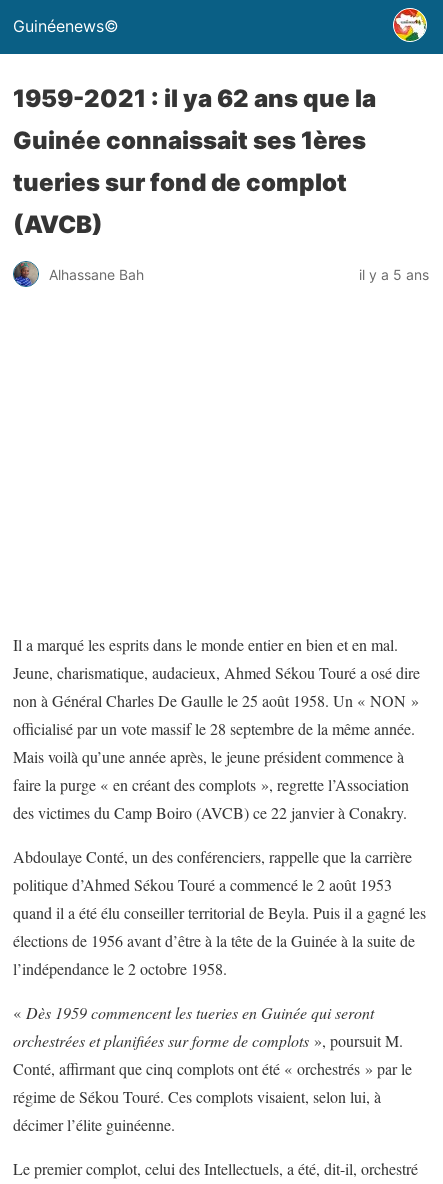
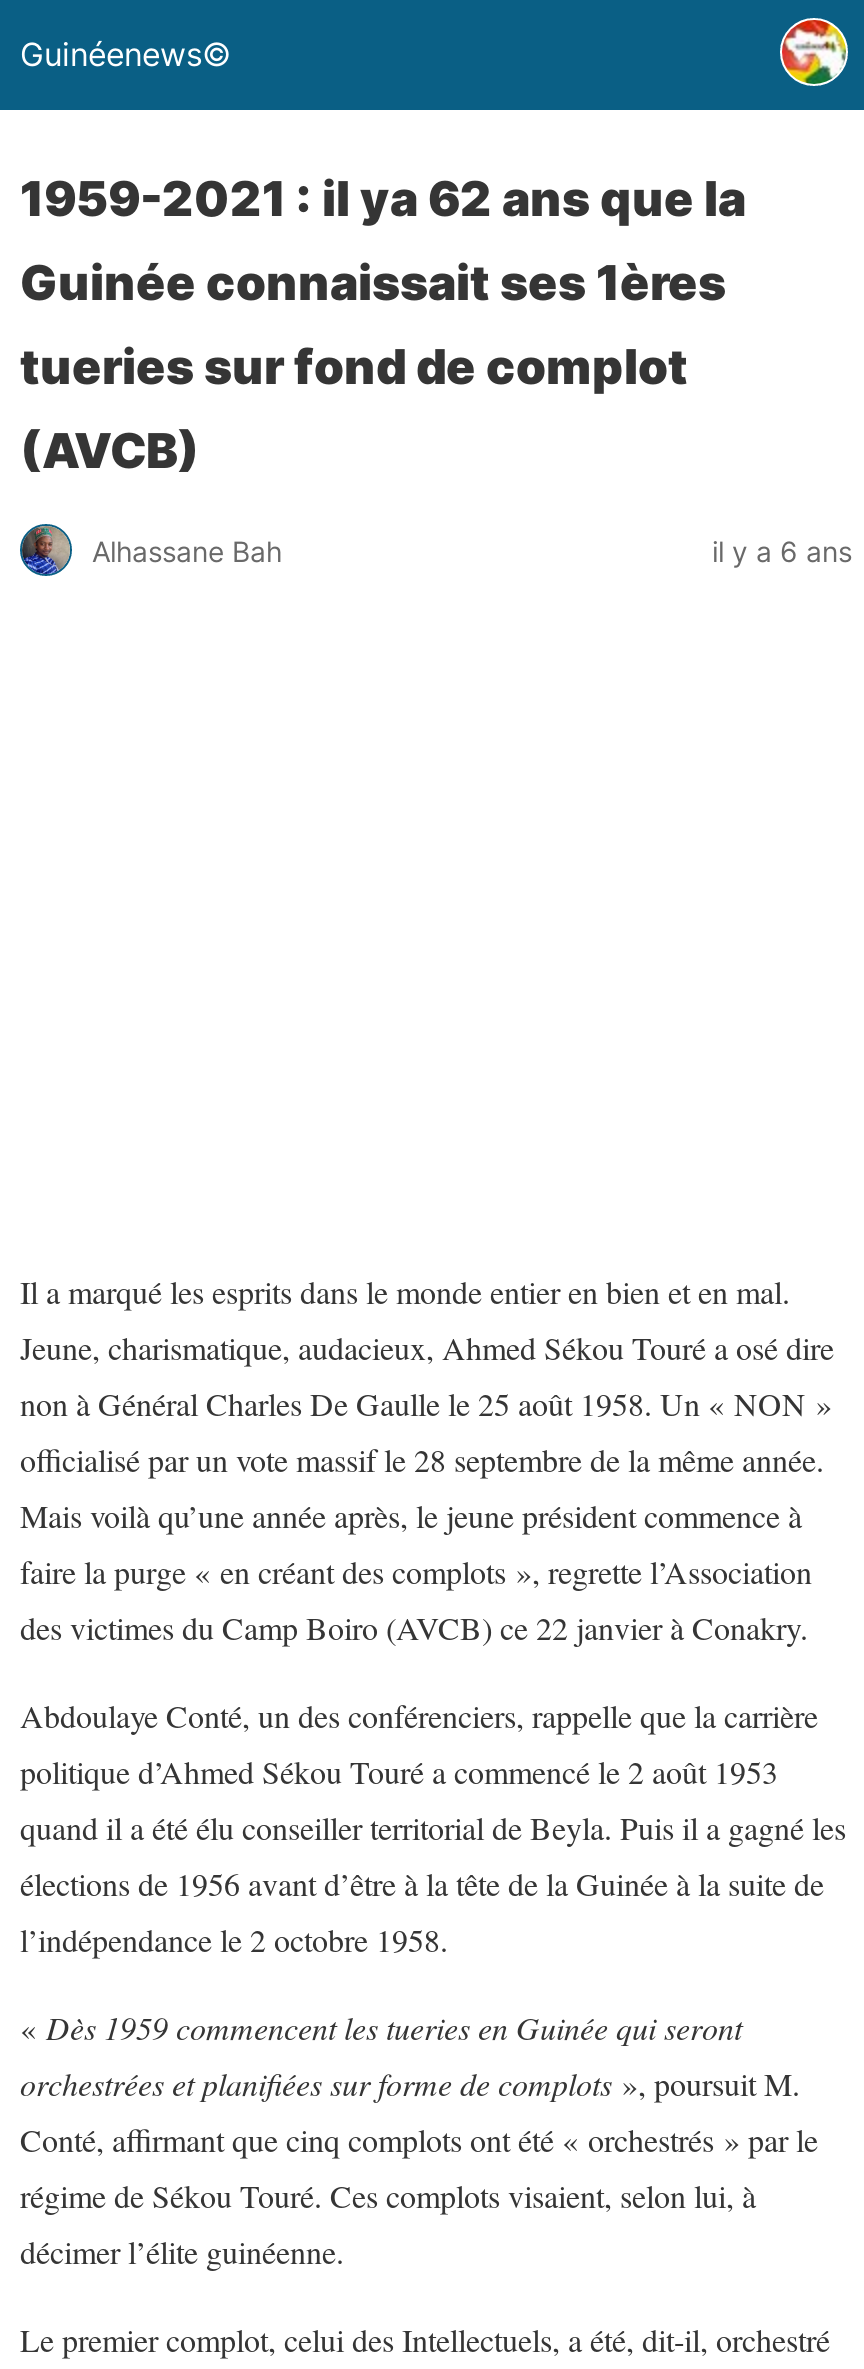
[359,265,429,282] il y a 5 ans -> [712,533,852,567] il y a 6 ans

